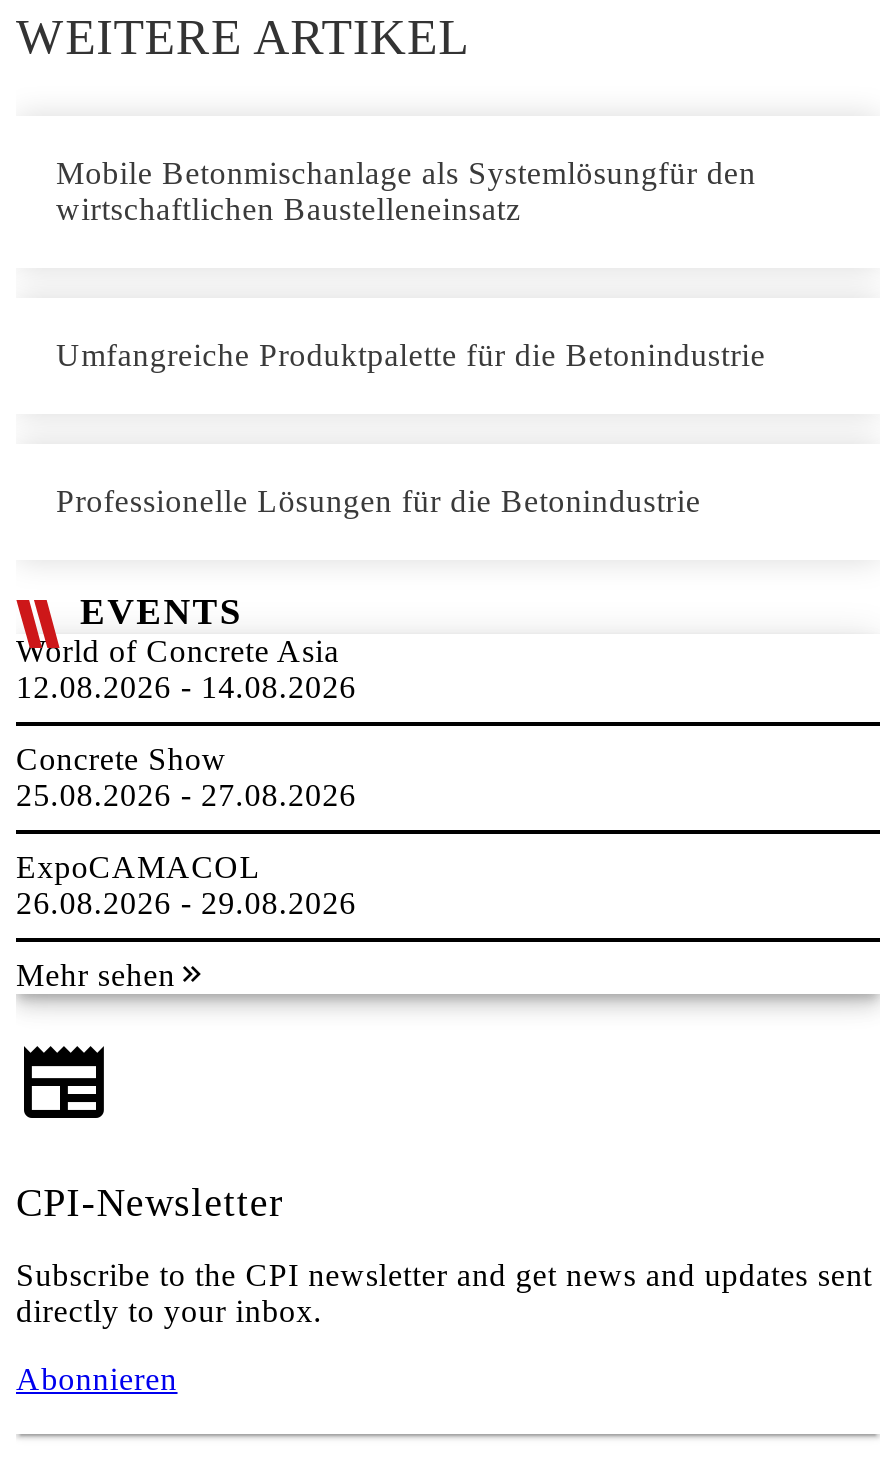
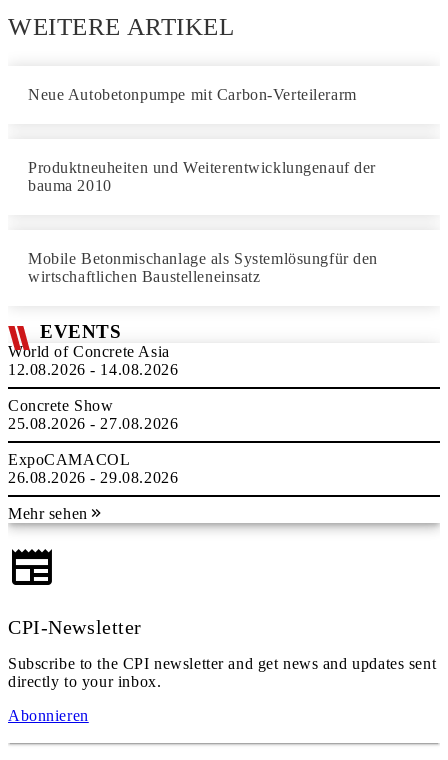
none -> [28,86,357,103] Neue Autobetonpumpe mit Carbon-Verteilerarm
none -> [28,159,376,194] Produktneuheiten und Weiterentwicklungenauf der | bauma 2010
moved [56,156,756,226] -> [28,250,378,285]: Mobile Betonmischanlage als Systemlösungfür den | wirtschaftlichen Baustelleneinsatz
[56,338,766,372] Umfangreiche Produktpalette für die Betonindustrie -> none
[56,484,701,518] Professionelle Lösungen für die Betonindustrie -> none

